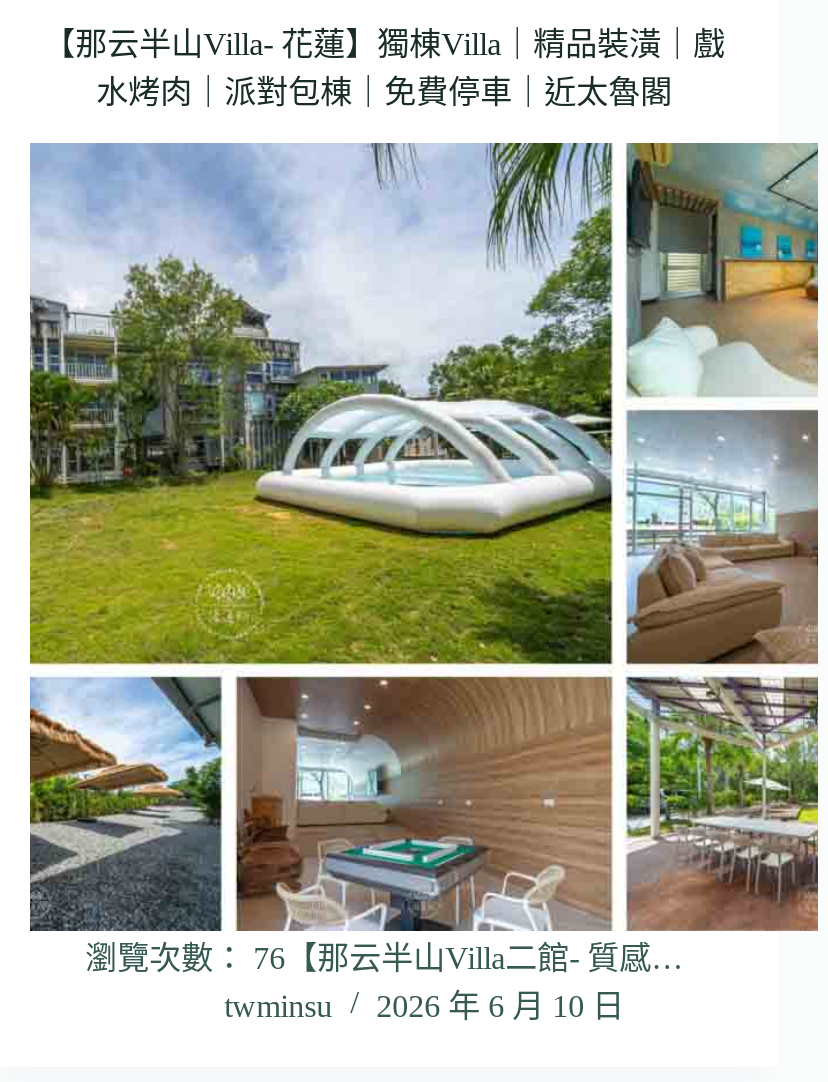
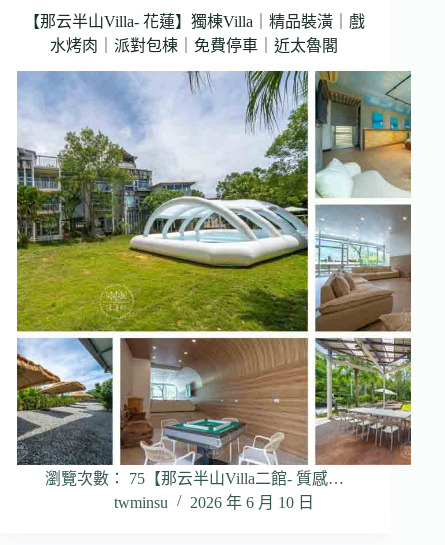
[85,941,683,975] 瀏覽次數： 76【那云半山Villa二館- 質感… -> [45,470,344,487] 瀏覽次數： 75【那云半山Villa二館- 質感…

